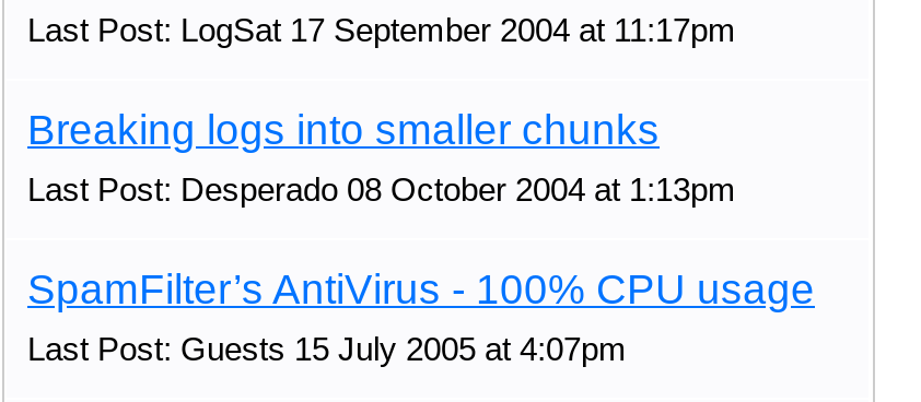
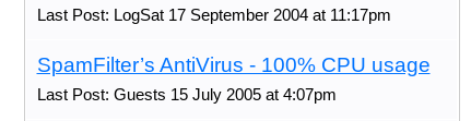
[27,106,736,207] Breaking logs into smaller chunks | Last Post: Desperado 08 October 2004 at 1:13pm -> none

